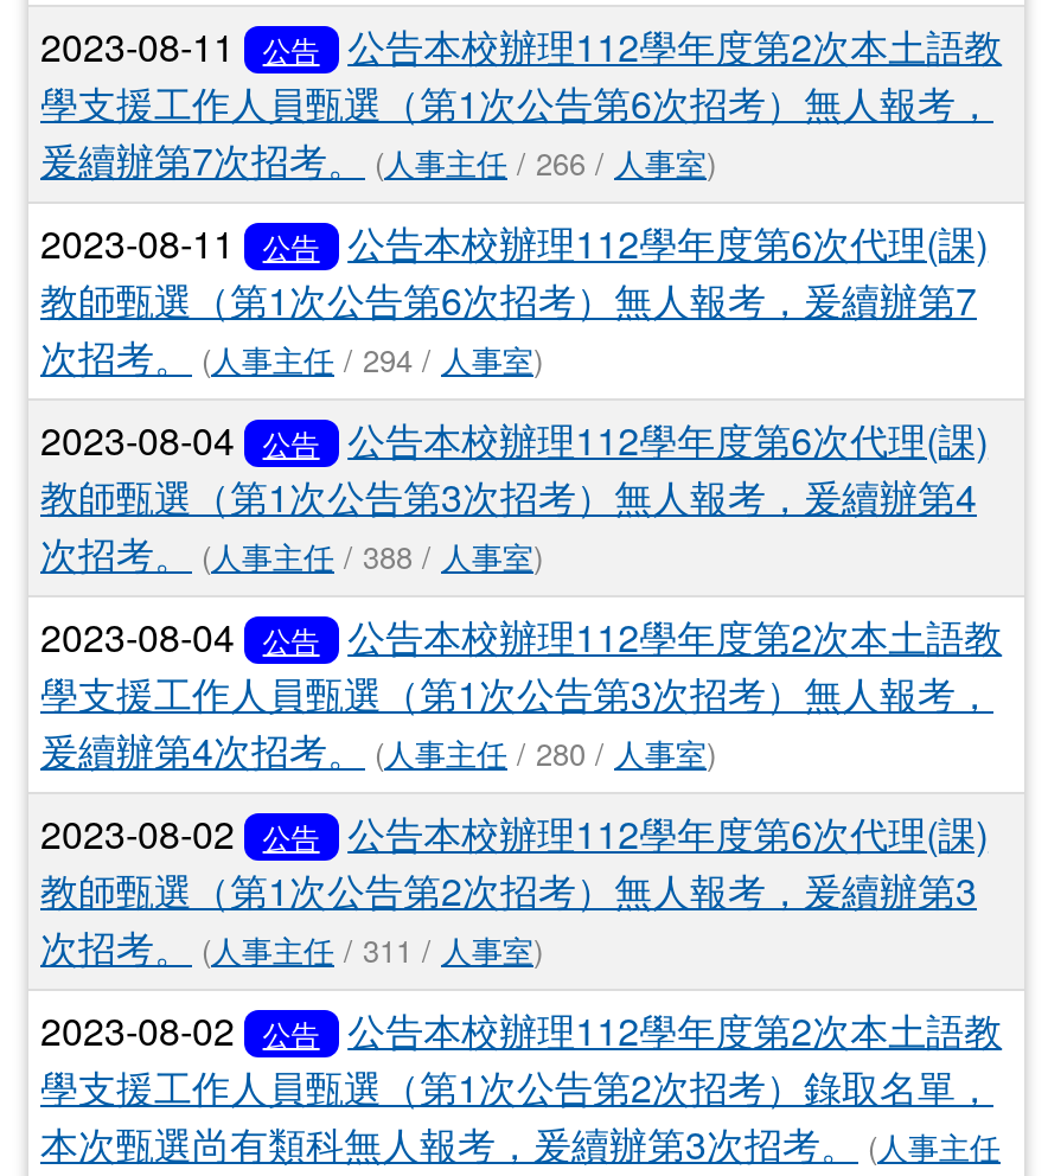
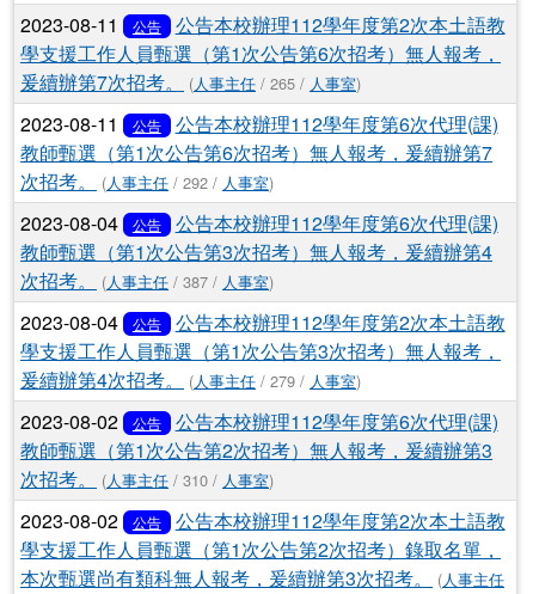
[40,133,716,187] 爰續辦第7次招考。 (人事主任/ 266 /人事室) -> [20,68,361,96] 爰續辦第7次招考。 (人事主任/ 265 /人事室)
[40,330,543,384] 次招考。 (人事主任/ 294 /人事室) -> [20,167,274,195] 次招考。 (人事主任/ 292 /人事室)
[40,526,543,581] 次招考。 (人事主任/ 388 /人事室) -> [20,267,274,294] 次招考。 (人事主任/ 387 /人事室)
[40,723,716,778] 爰續辦第4次招考。 (人事主任/ 280 /人事室) -> [20,366,361,393] 爰續辦第4次招考。 (人事主任/ 279 /人事室)
[40,920,543,974] 次招考。 (人事主任/ 311 /人事室) -> [20,465,274,492] 次招考。 (人事主任/ 310 /人事室)

